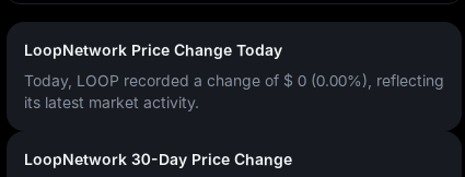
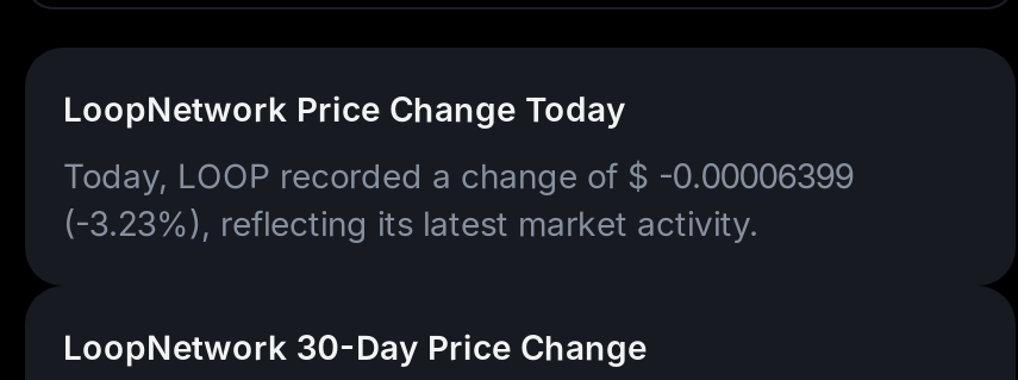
[24,71,444,111] Today, LOOP recorded a change of $ 0 (0.00%), reflecting | its latest market activity. -> [63,155,854,243] Today, LOOP recorded a change of $ -0.00006399 | (-3.23%), reflecting its latest market activity.

